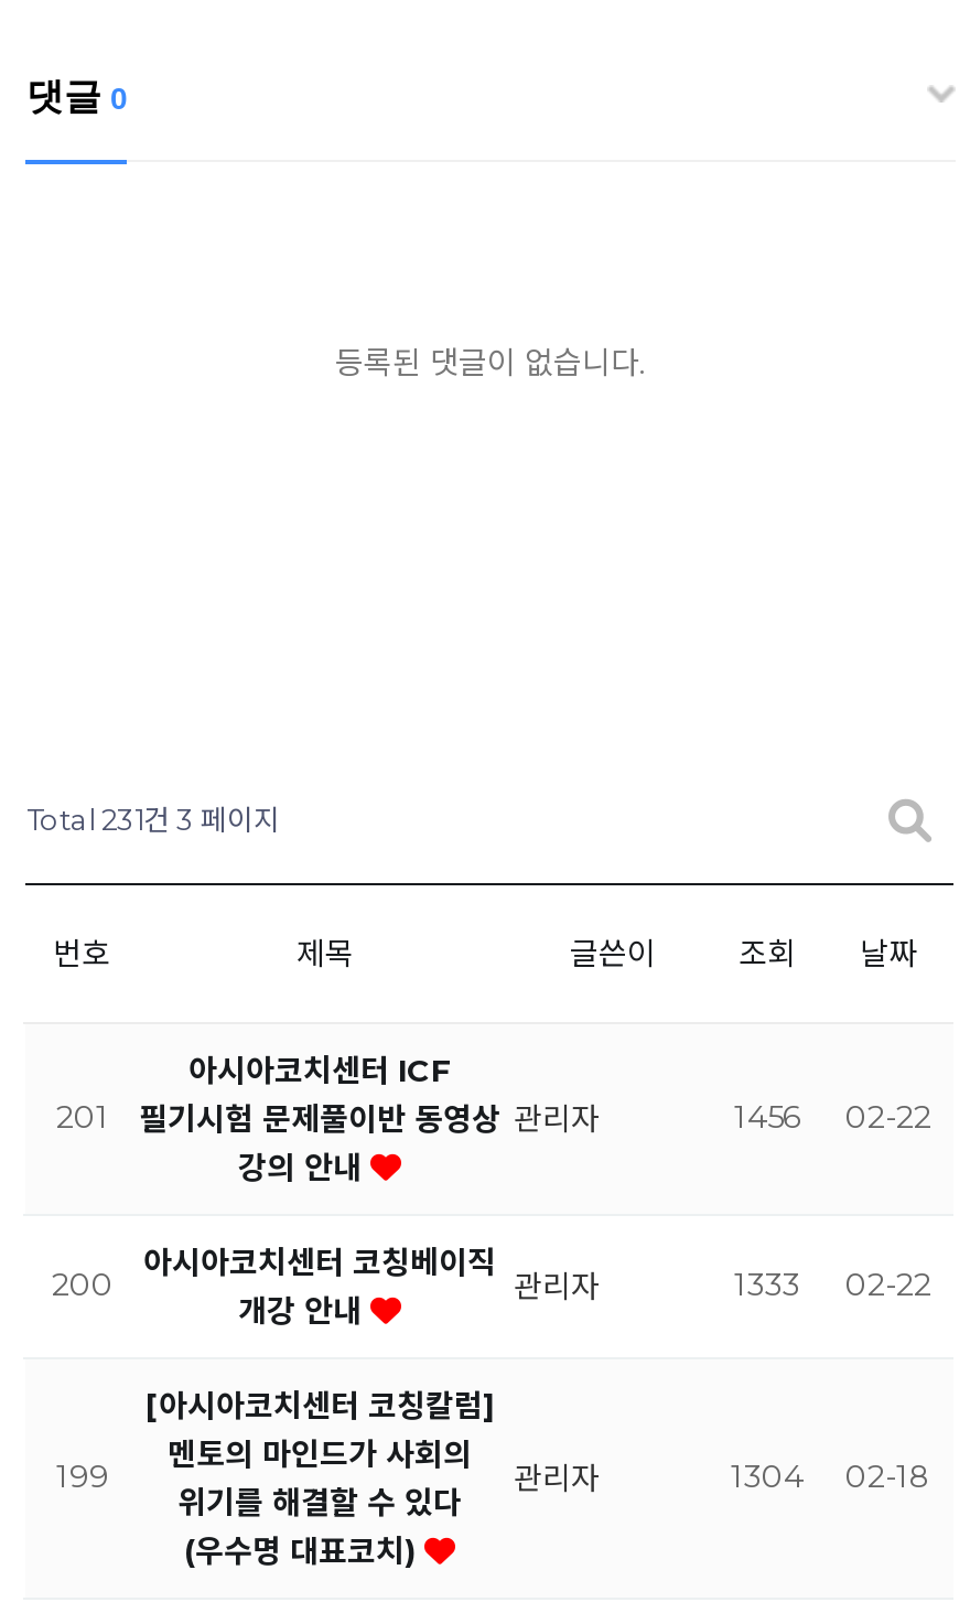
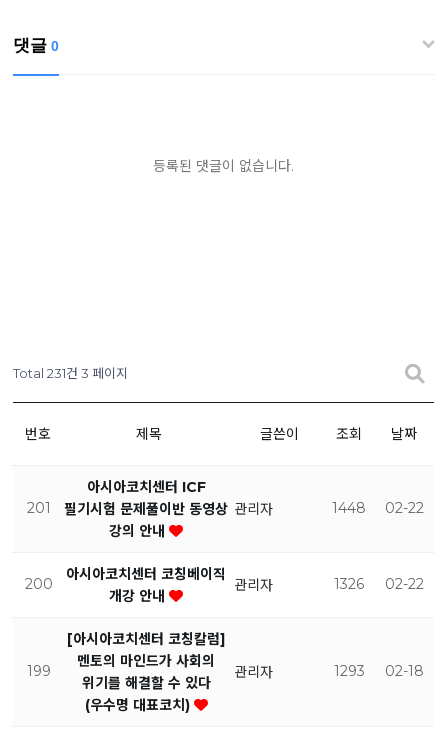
[734,1098,931,1138] 1456 02-22 -> [332,499,424,517] 1448 02-22
[734,1266,931,1305] 1333 02-22 -> [334,575,424,593] 1326 02-22
[731,1458,931,1497] 1304 02-18 -> [334,662,424,680] 1293 02-18

